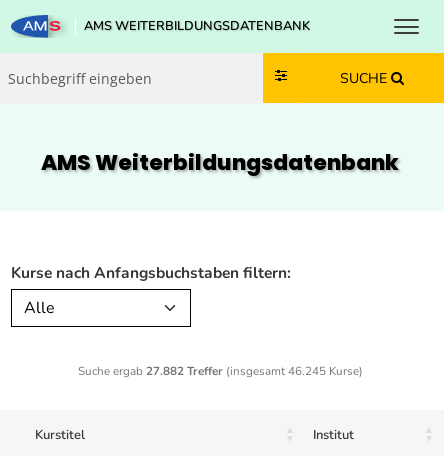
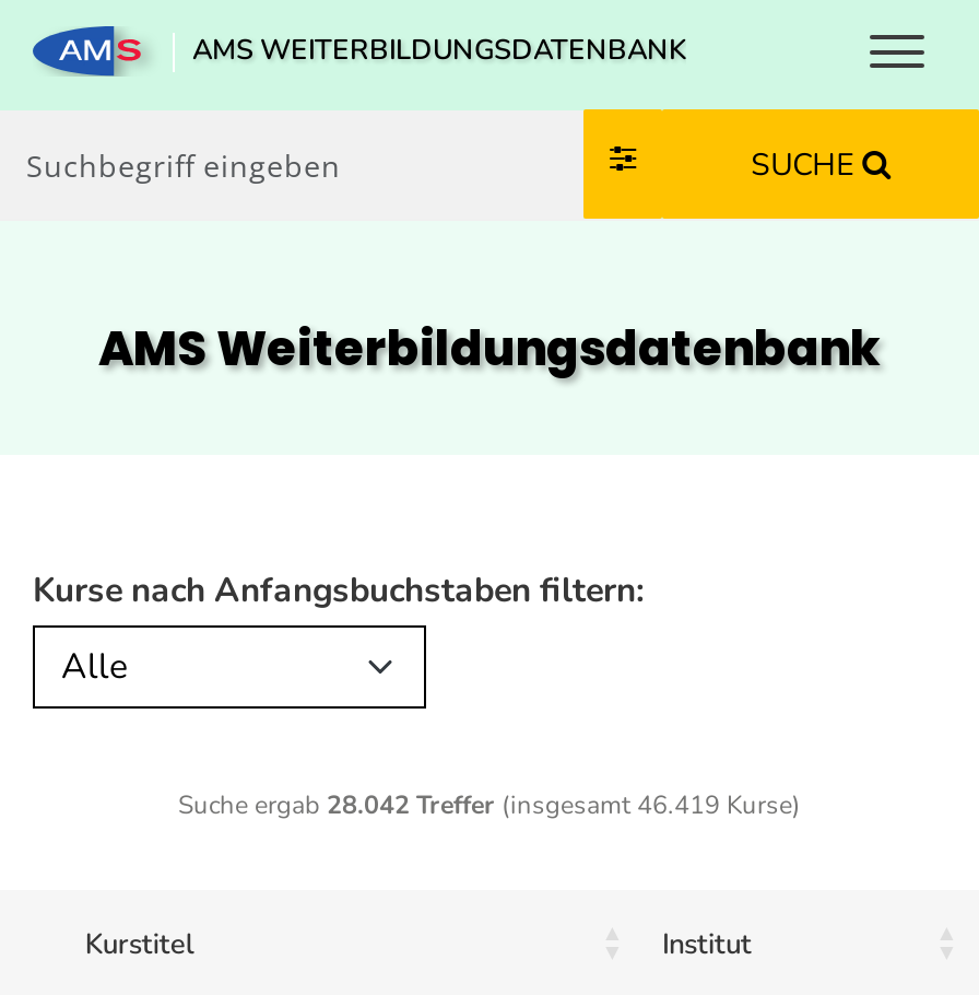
[77,363,362,379] Suche ergab 27.882 Treffer (insgesamt 46.245 Kurse) -> [178,788,801,823] Suche ergab 28.042 Treffer (insgesamt 46.419 Kurse)

